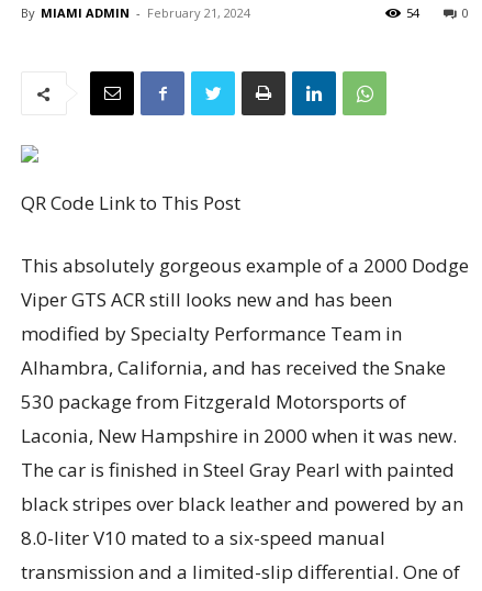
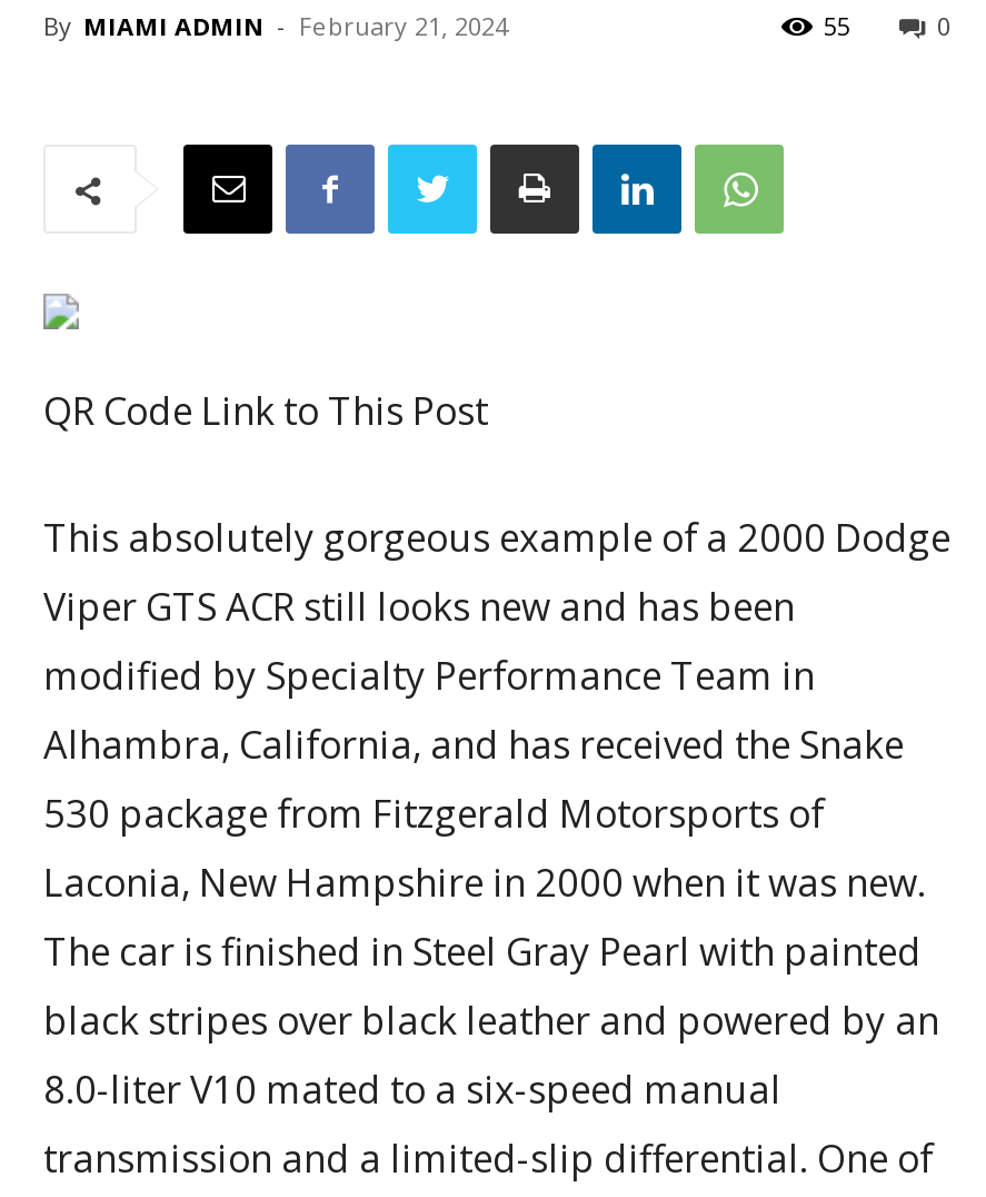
[406,4,419,21] 54 -> [824,9,850,42] 55

